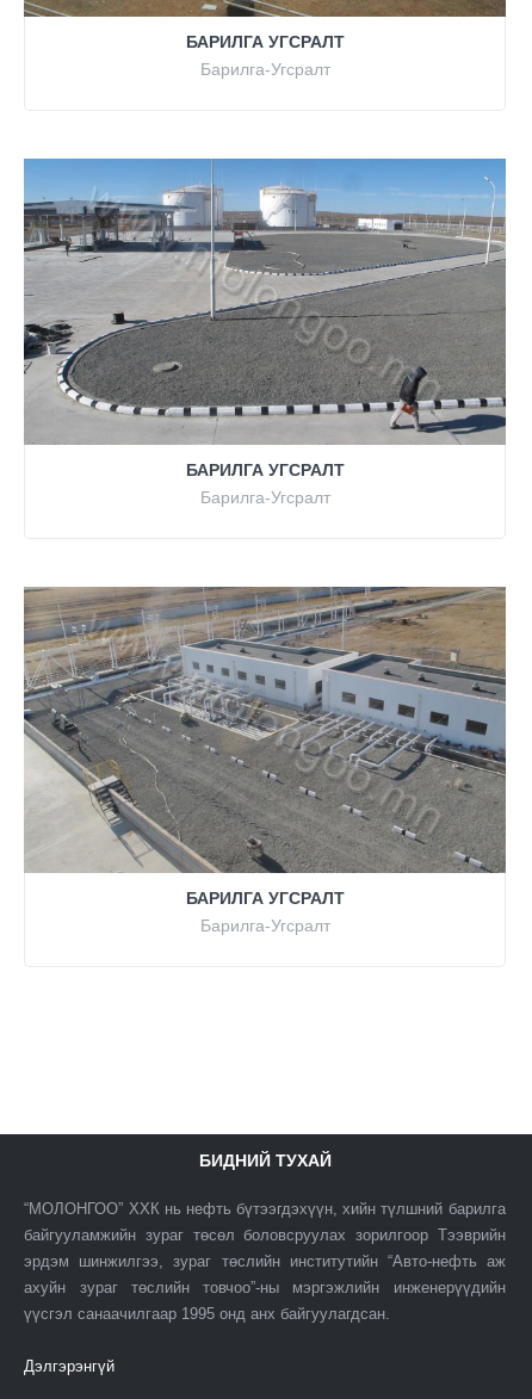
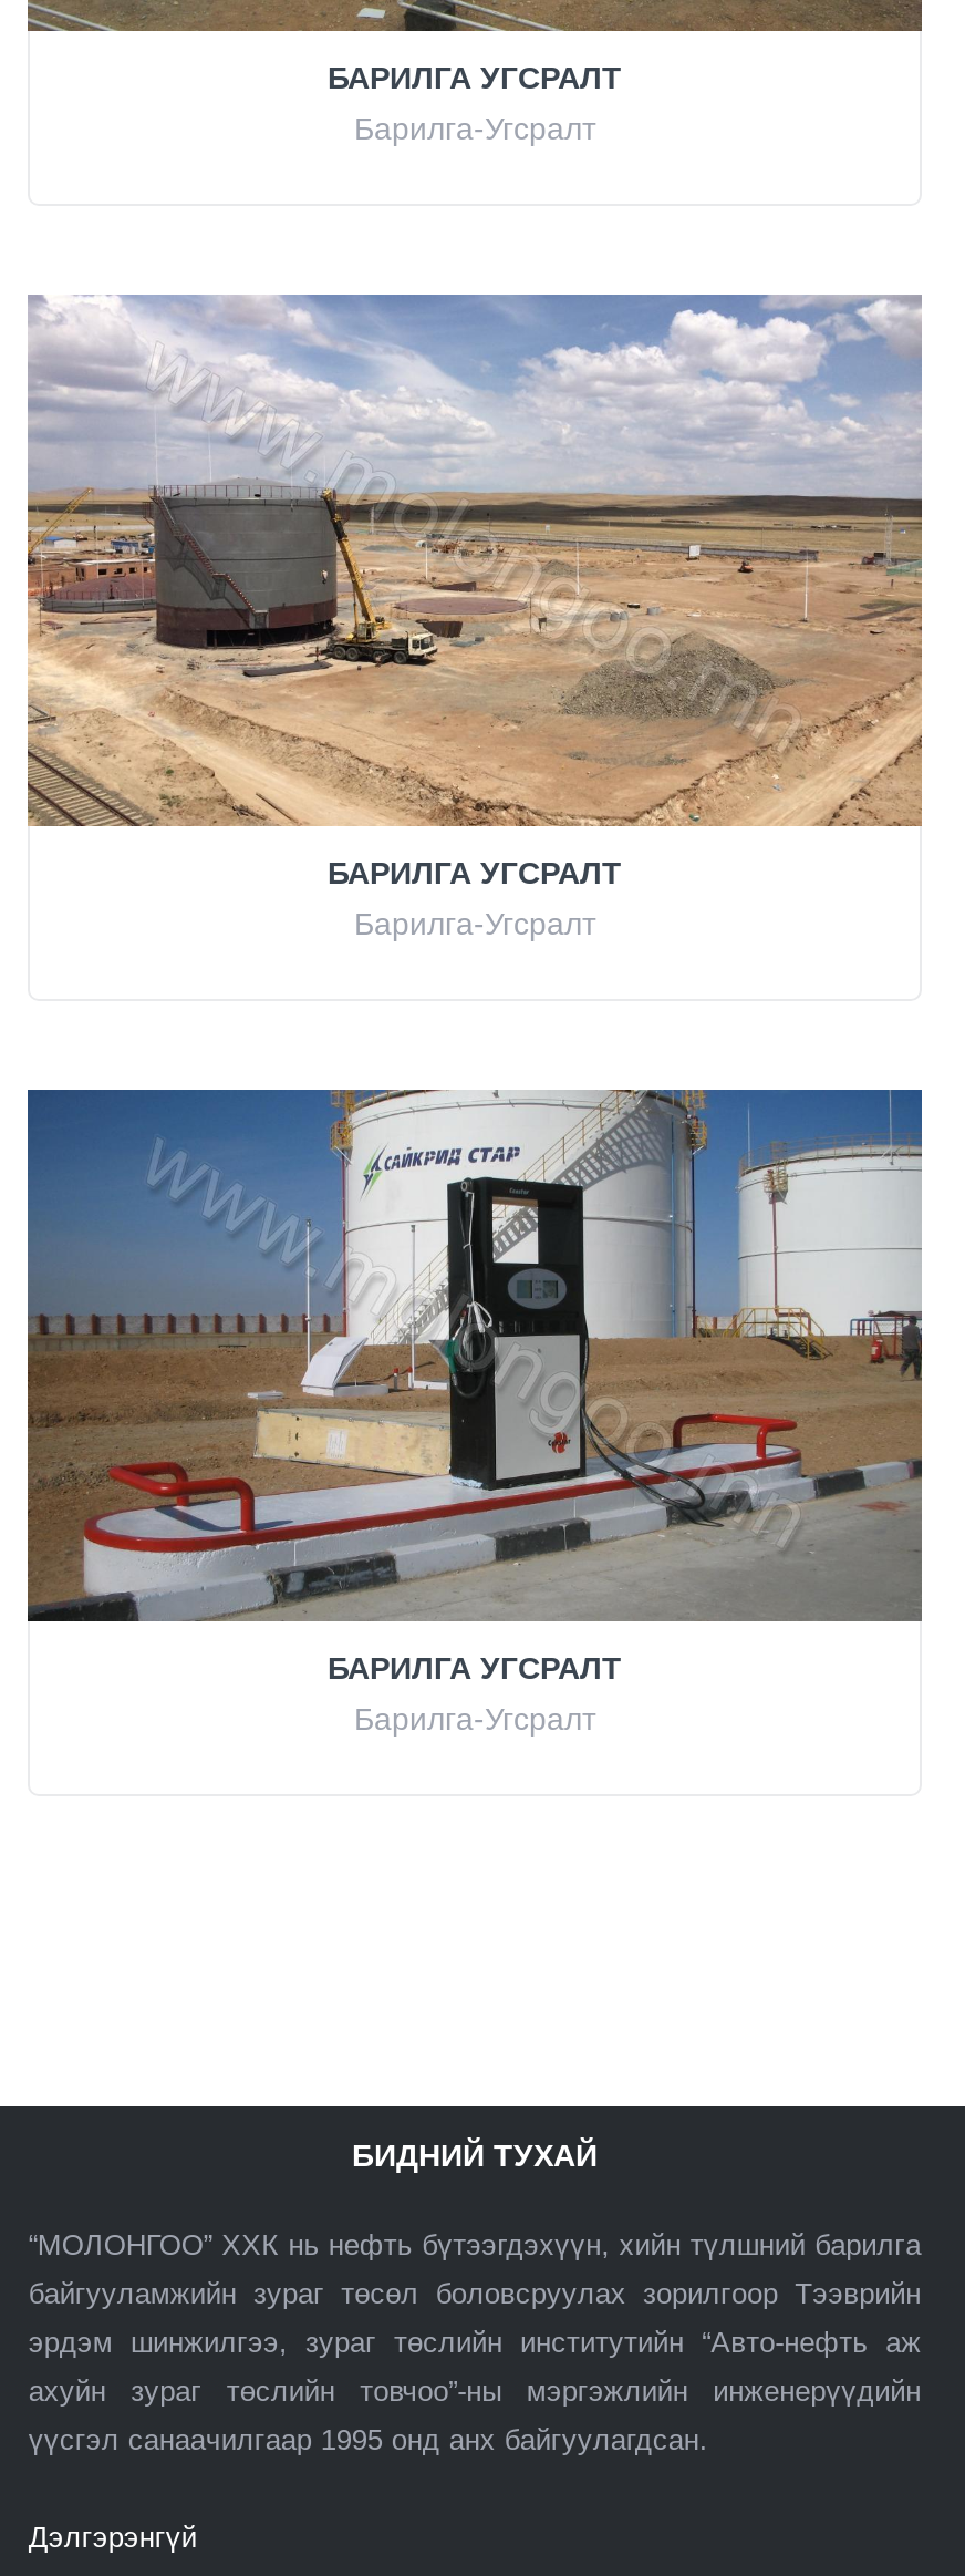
[23,157,507,445] [image] -> [25,295,924,826] [image]
[23,586,507,873] [image] -> [25,1088,924,1621] [image]

